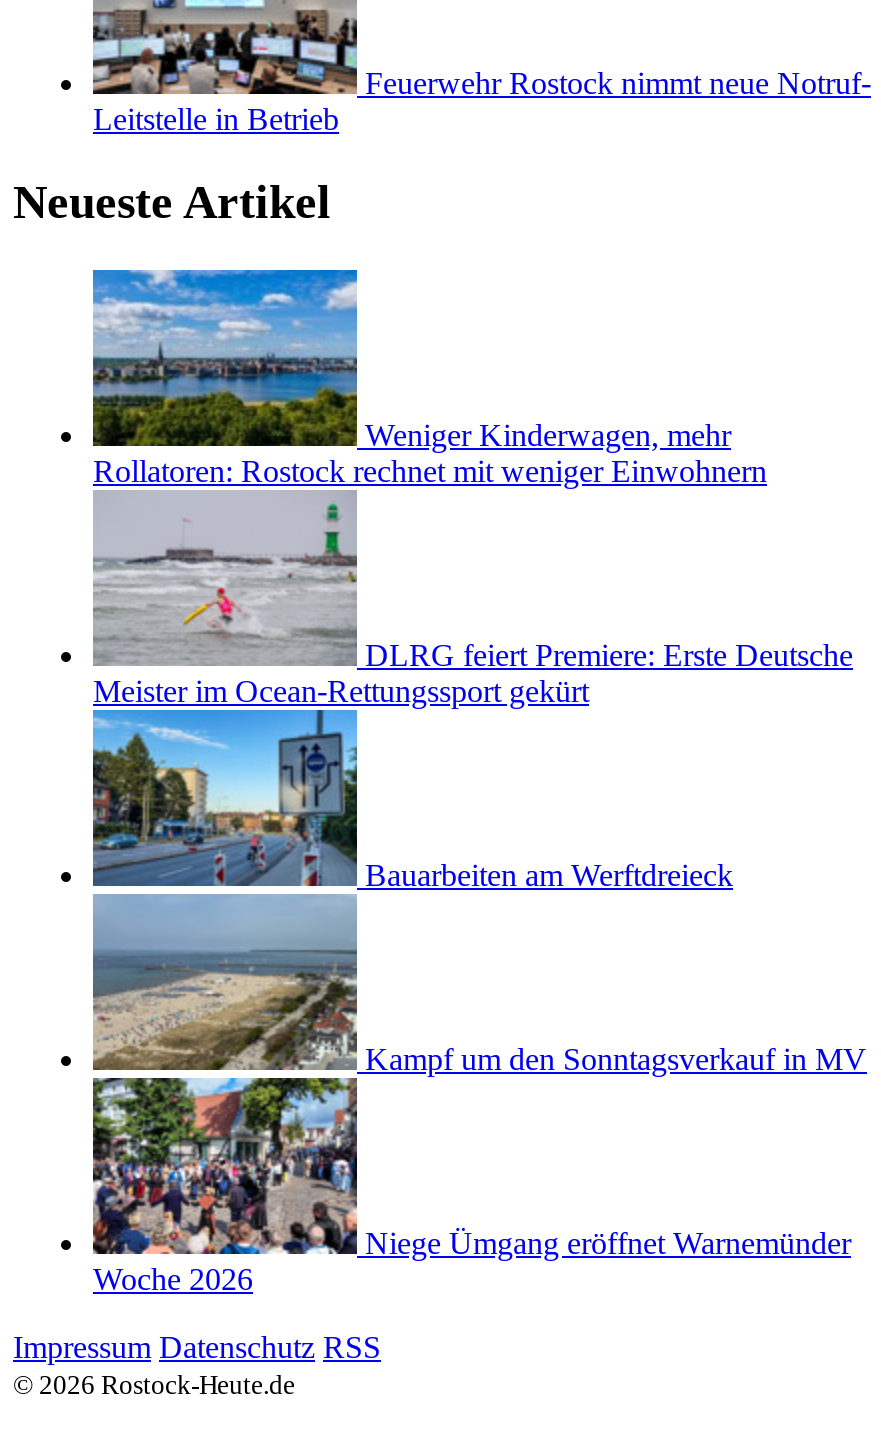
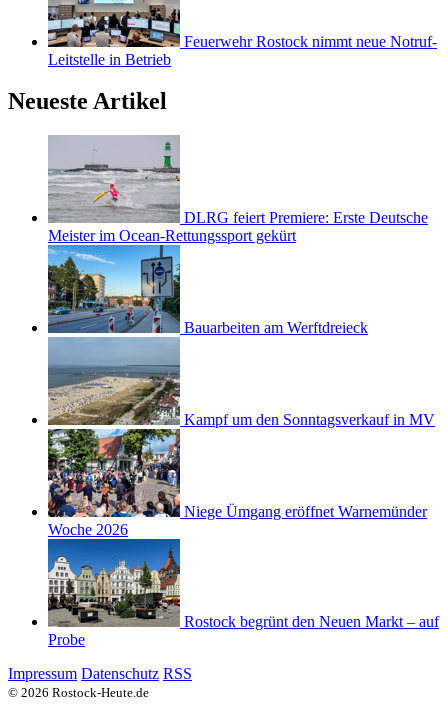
[91,268,767,489] [image] | Weniger Kinderwagen, mehr | Rollatoren: Rostock rechnet mit weniger Einwohnern -> none
moved [91,496,867,1297] -> [47,138,435,538]: [image] | DLRG feiert Premiere: Erste Deutsche | Meister im Ocean-Rettungssport gekürt | Bauarbeiten am Werftdreieck | Kampf um den Sonntagsverkauf in MV | Niege Ümgang eröffnet Warnemünder | Woche 2026
none -> [47,538,439,648] [image] | Rostock begrünt den Neuen Markt – auf | Probe

